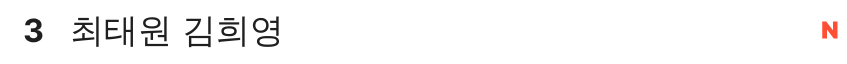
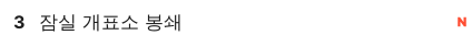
[70,10,284,50] 최태원 김희영 -> [39,11,183,33] 잠실 개표소 봉쇄

